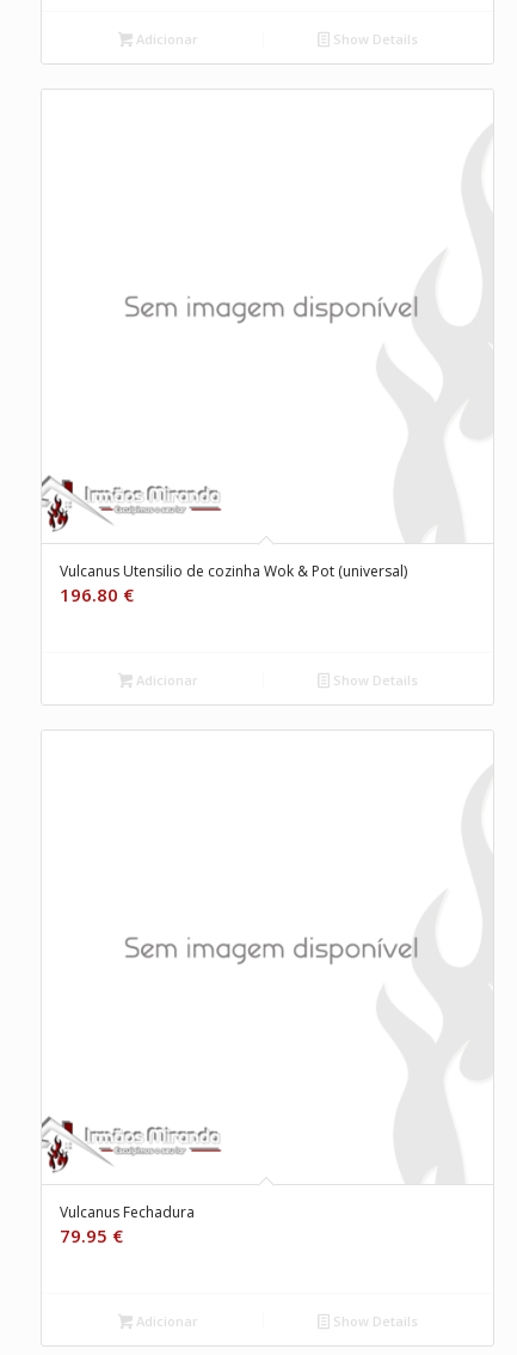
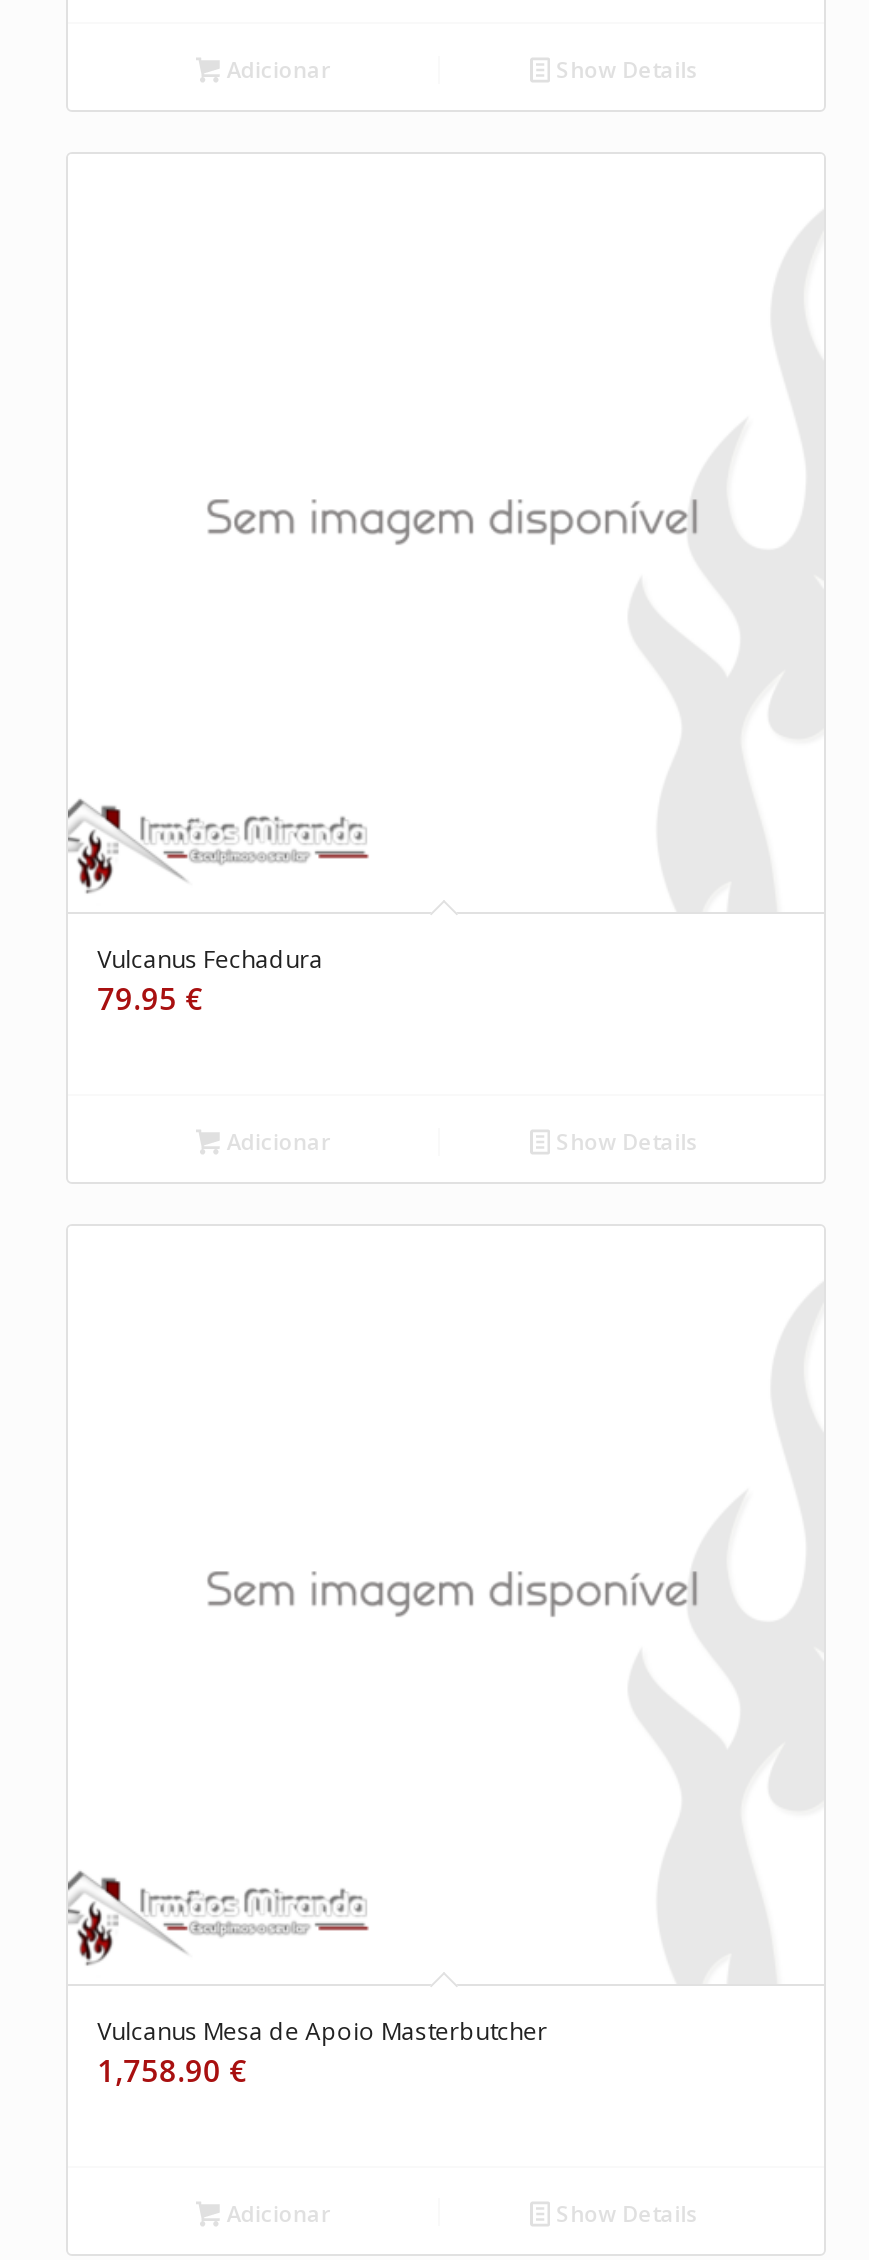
[59,561,407,606] Vulcanus Utensilio de cozinha Wok & Pot (universal) | 196.80 € -> none
none -> [97,2014,547,2090] Vulcanus Mesa de Apoio Masterbutcher | 1,758.90 €
moved [59,1202,194,1247] -> [97,942,323,1018]: Vulcanus Fechadura | 79.95 €

